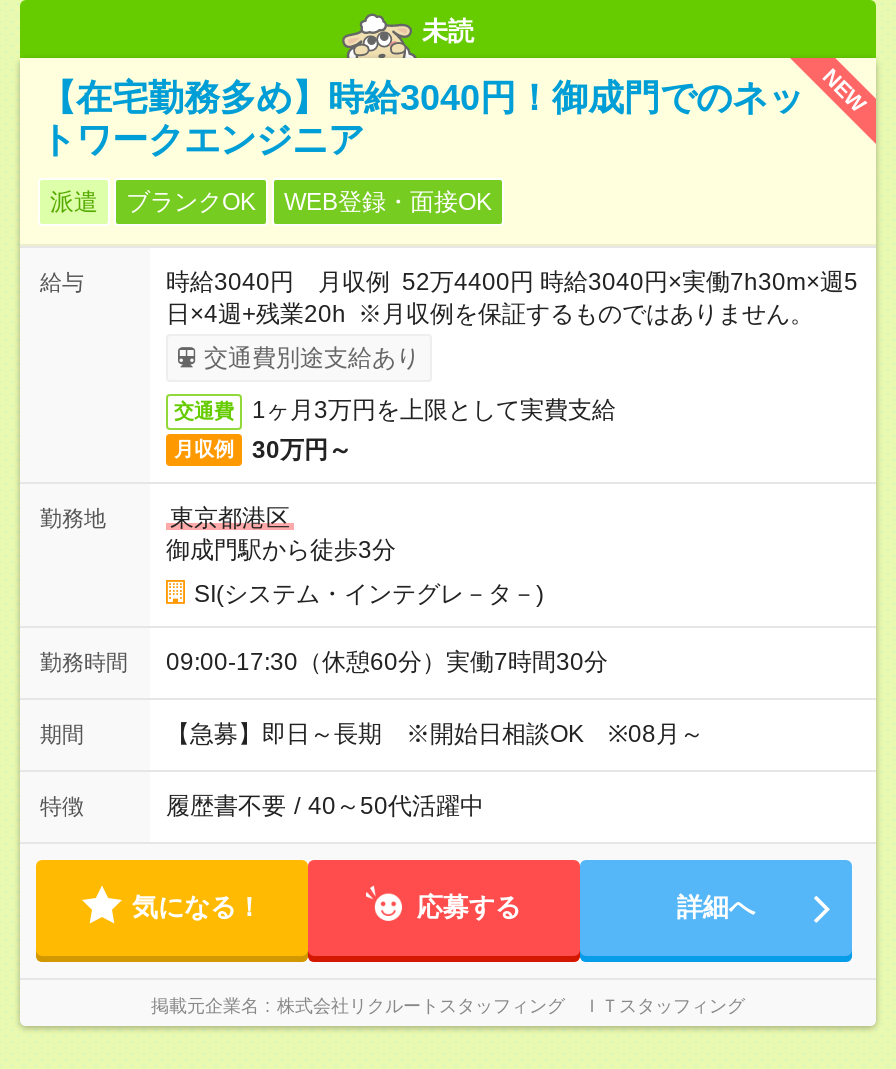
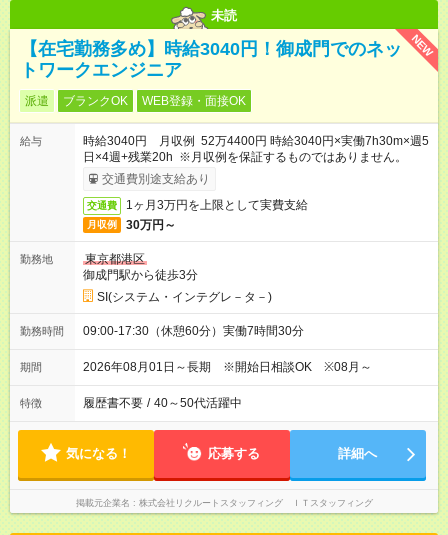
[166,720,700,748] 【急募】即日～長期 ※開始日相談OK ※08月～ -> [83,360,370,374] 2026年08月01日～長期 ※開始日相談OK ※08月～

